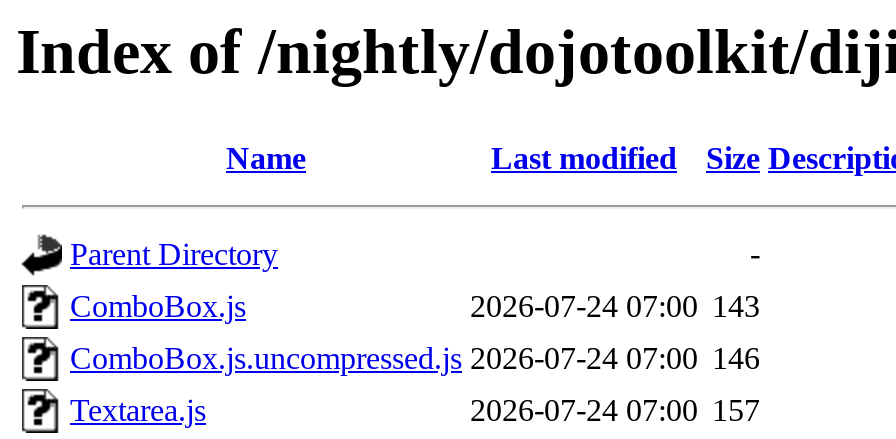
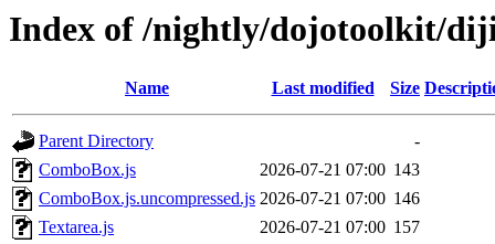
[470,290,760,324] 2026-07-24 07:00 143 -> [260,161,420,179] 2026-07-21 07:00 143
[70,342,760,376] ComboBox.js.uncompressed.js 2026-07-24 07:00 146 -> [39,189,420,208] ComboBox.js.uncompressed.js 2026-07-21 07:00 146
[470,394,760,428] 2026-07-24 07:00 157 -> [260,218,420,237] 2026-07-21 07:00 157

